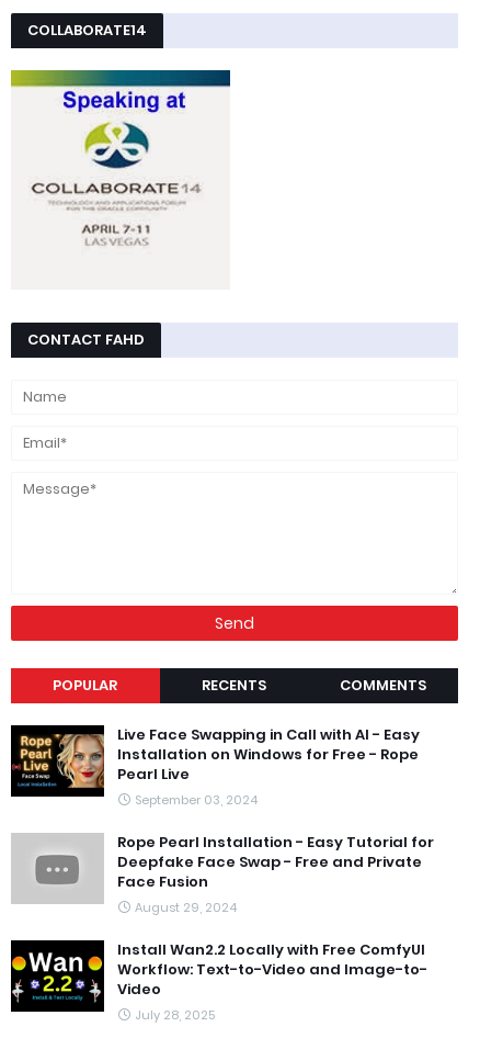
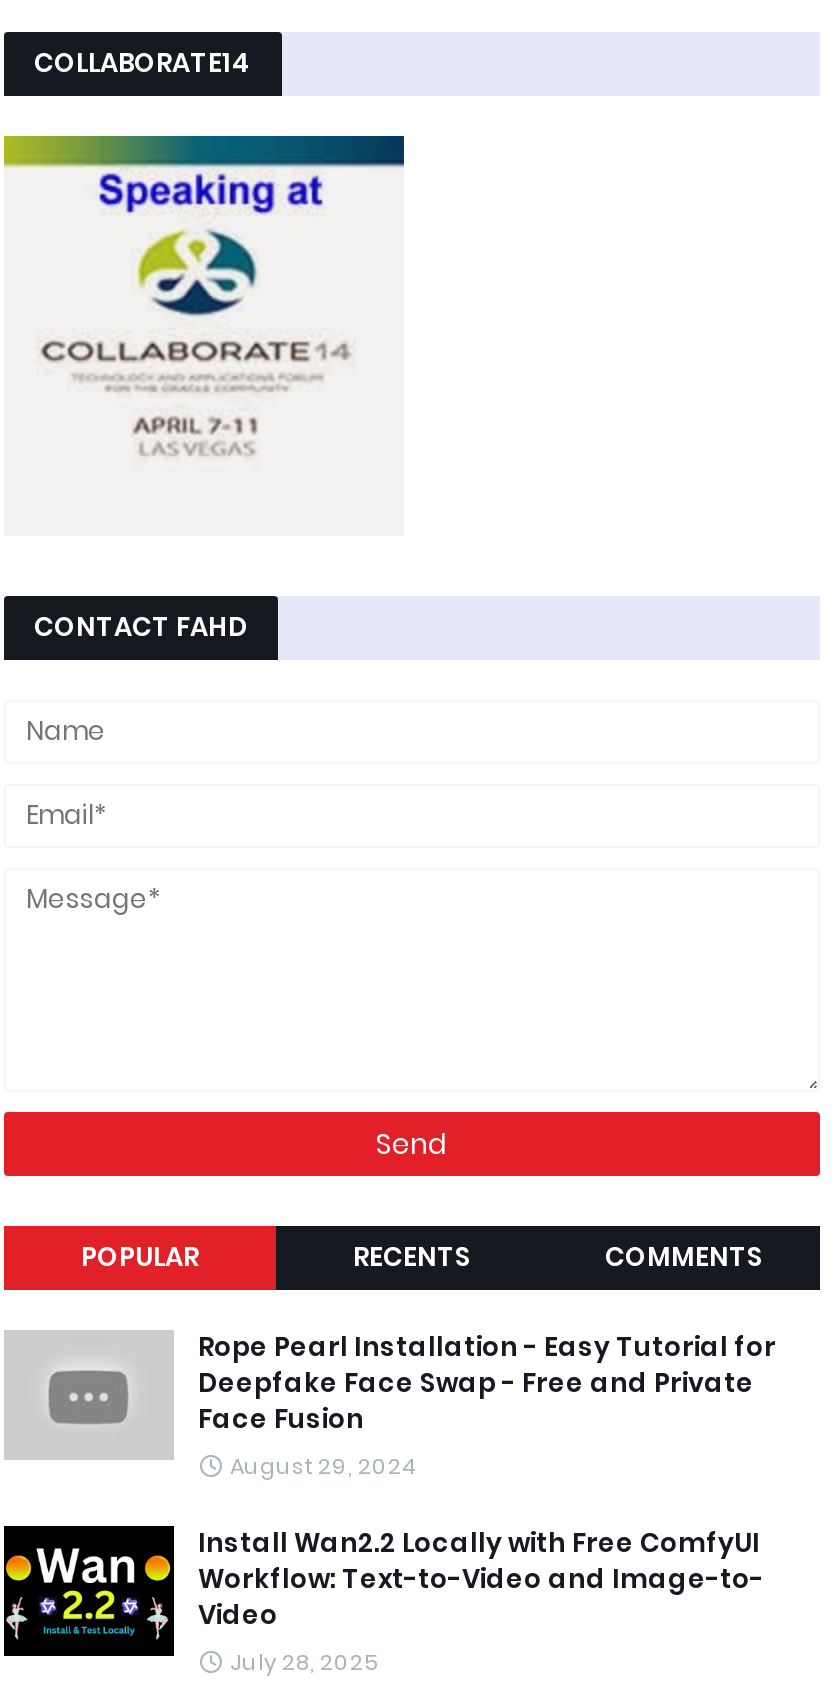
[10,724,420,809] [image] | Live Face Swapping in Call with AI - Easy | Installation on Windows for Free - Rope | Pearl Live | September 03, 2024 -> none

